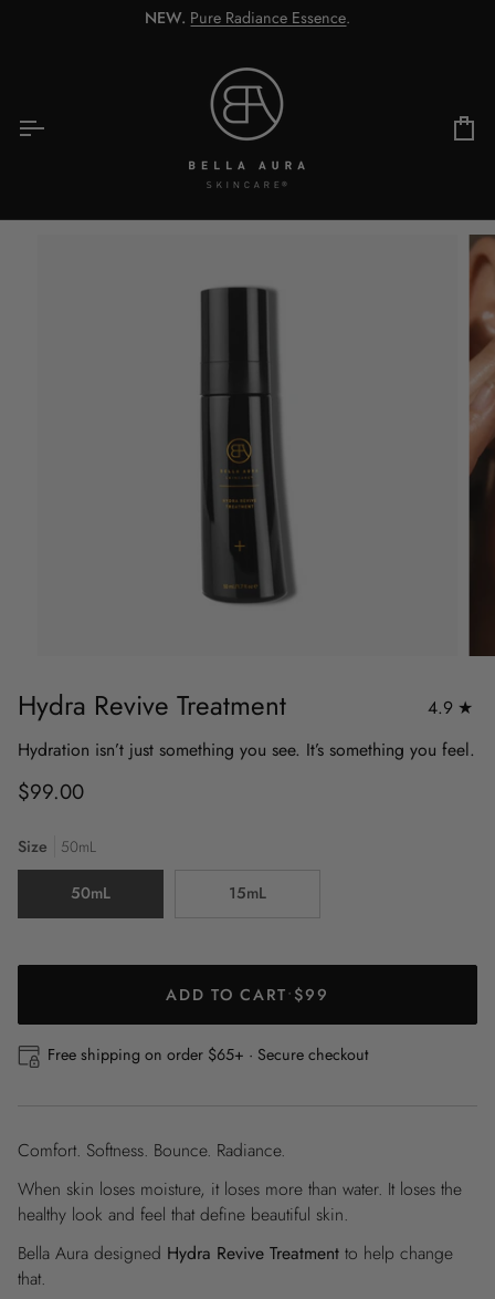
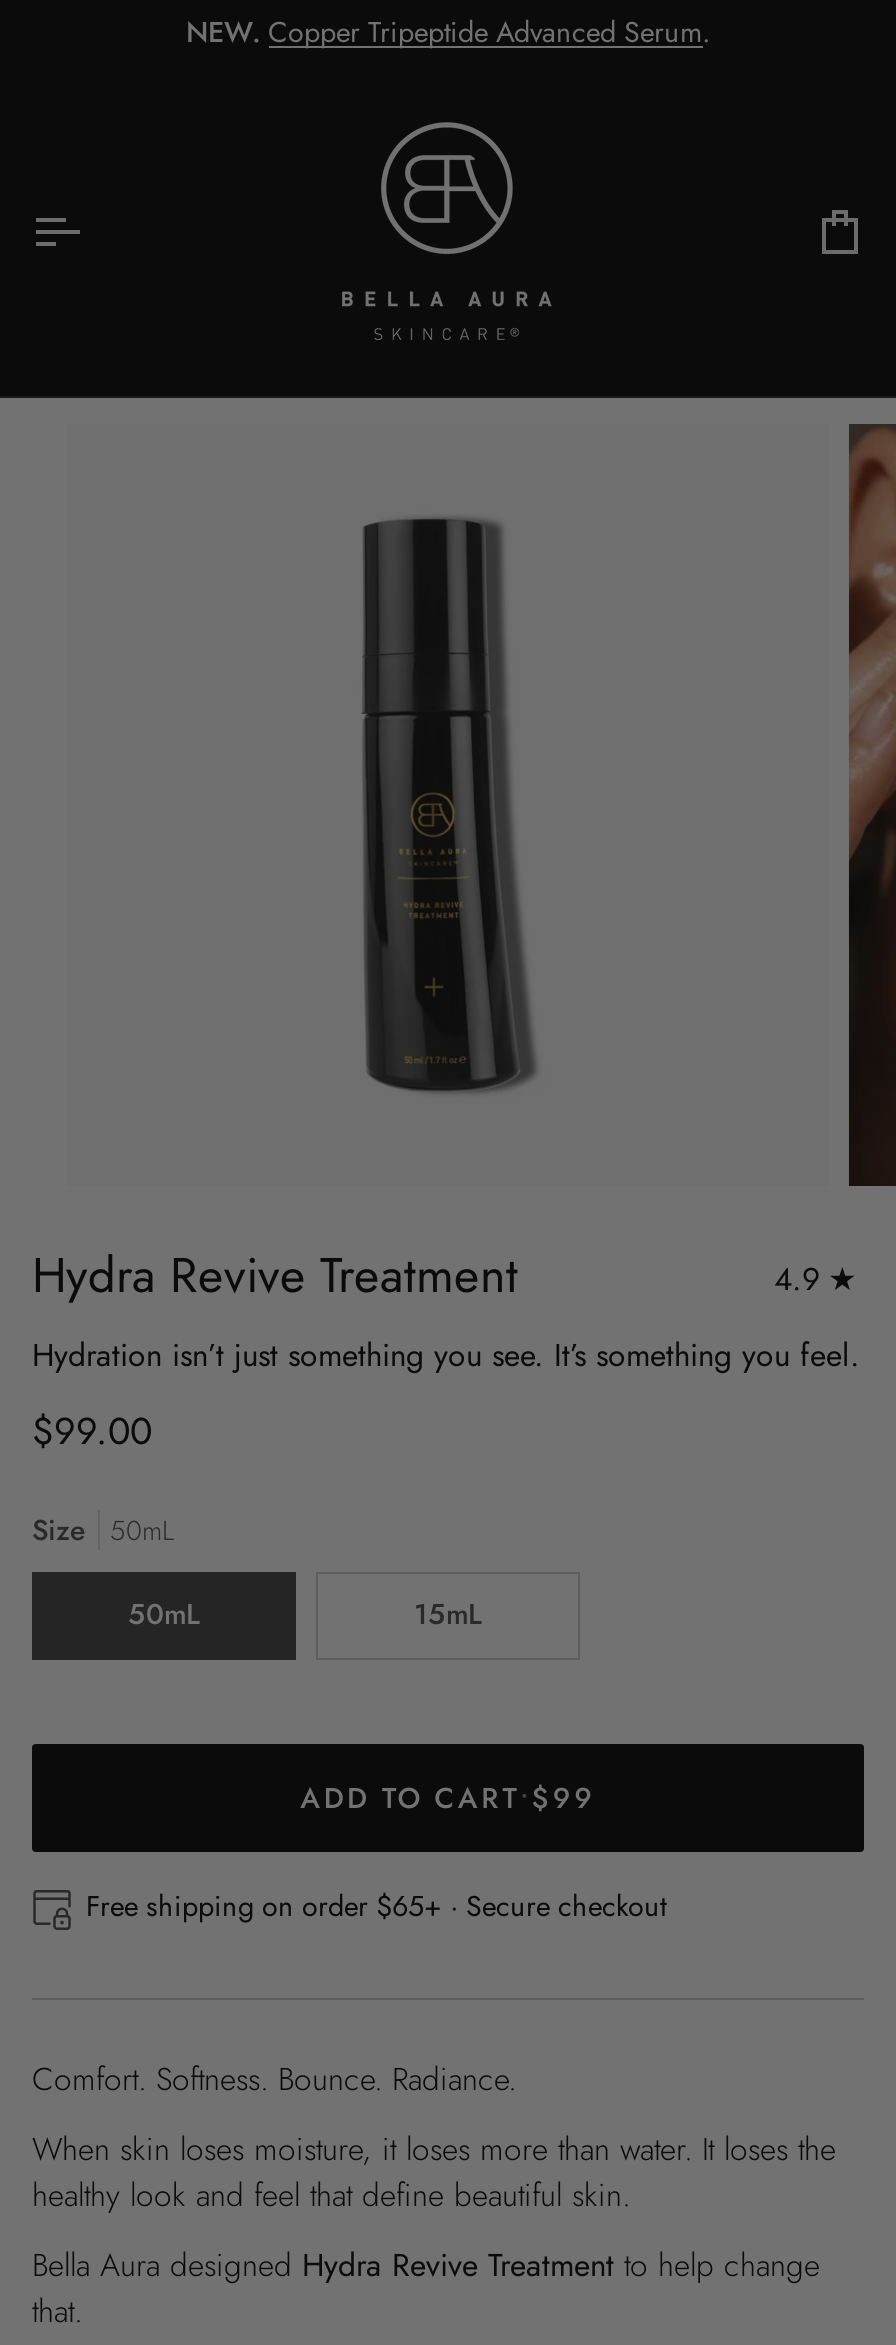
[145,7,350,29] NEW. Pure Radiance Essence. -> [186,12,710,52] NEW. Copper Tripeptide Advanced Serum.

